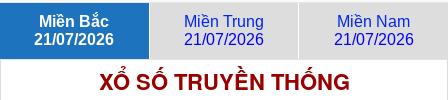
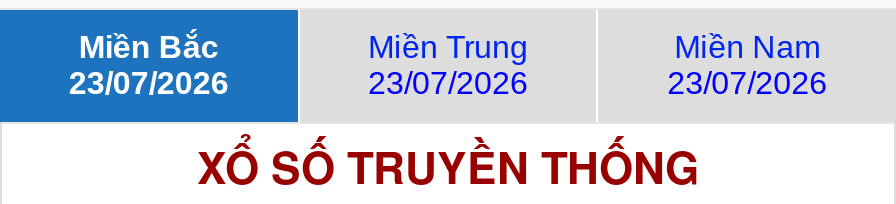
[34,31,114,48] 21/07/2026 -> [69,66,229,100] 23/07/2026
[184,31,264,48] 21/07/2026 -> [368,66,528,100] 23/07/2026
[334,31,414,48] 21/07/2026 -> [667,66,827,100] 23/07/2026

